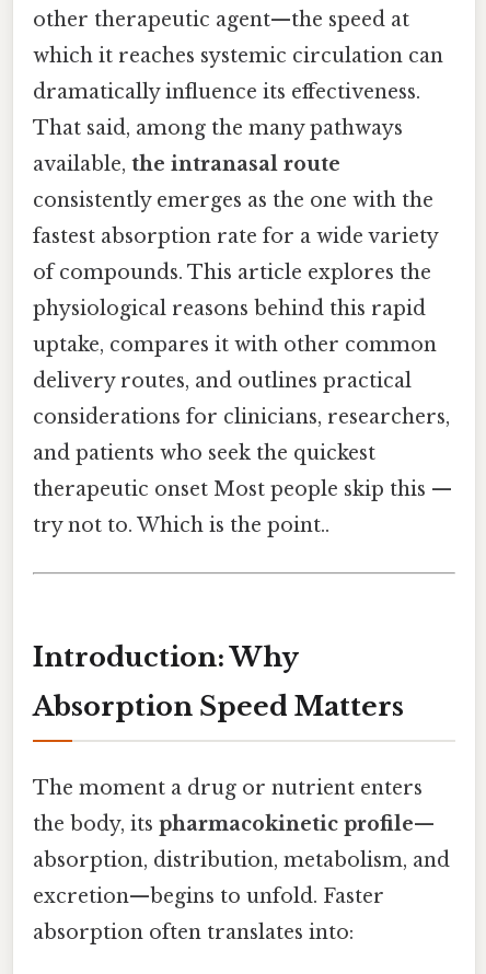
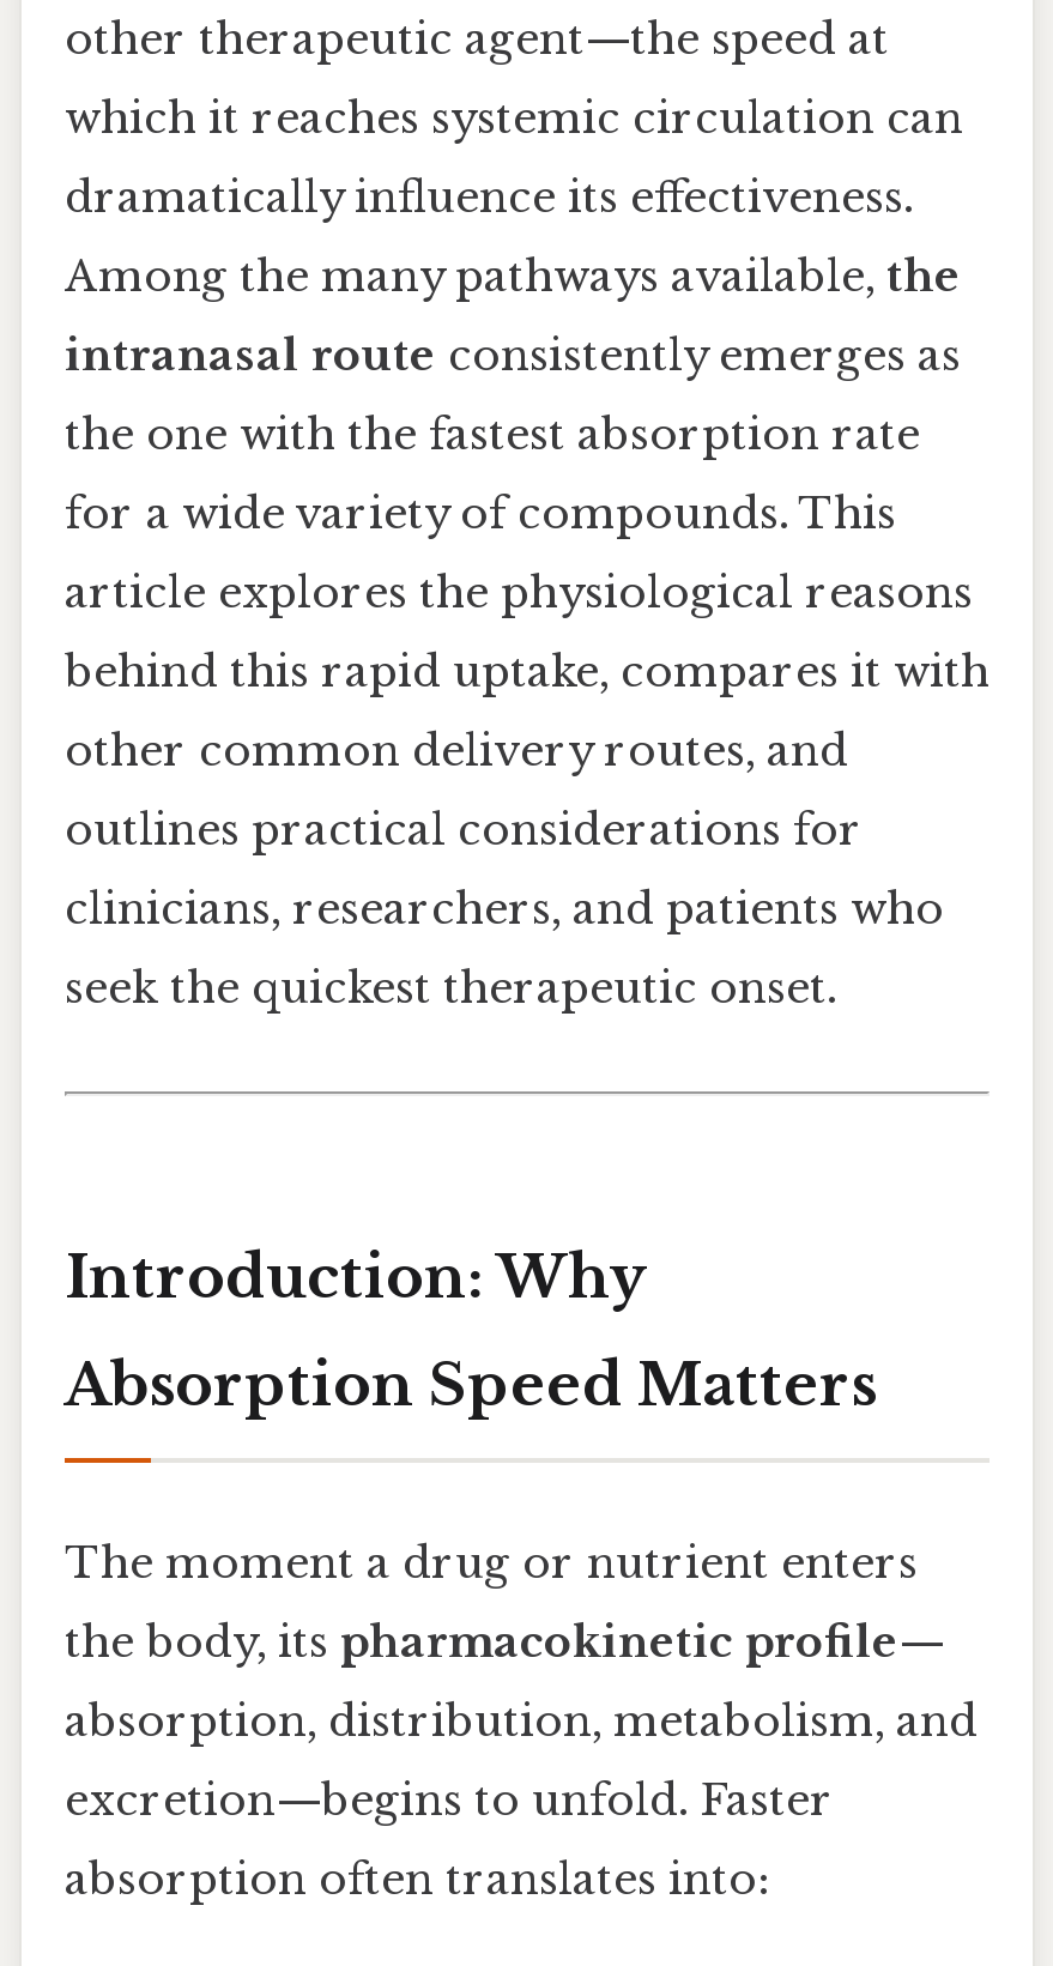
[33,116,452,537] That said, among the many pathways | available, the intranasal route | consistently emerges as the one with the | fastest absorption rate for a wide variety | of compounds. This article explores the | physiological reasons behind this rapid | uptake, compares it with other common | delivery routes, and outlines practical | considerations for clinicians, researchers, | and patients who seek the quickest | therapeutic onset Most people skip this — | try not to. Which is the point.. -> [65,251,990,1015] Among the many pathways available, the | intranasal route consistently emerges as | the one with the fastest absorption rate | for a wide variety of compounds. This | article explores the physiological reasons | behind this rapid uptake, compares it with | other common delivery routes, and | outlines practical considerations for | clinicians, researchers, and patients who | seek the quickest therapeutic onset.

